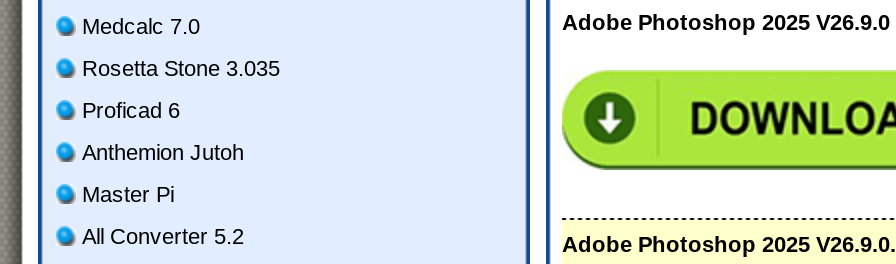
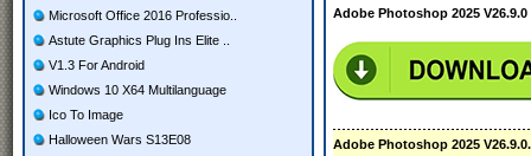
[82,14,200,38] Medcalc 7.0 -> [49,8,237,22] Microsoft Office 2016 Professio..
[82,56,280,80] Rosetta Stone 3.035 -> [49,33,230,47] Astute Graphics Plug Ins Elite ..
[82,98,180,122] Proficad 6 -> [49,58,145,72] V1.3 For Android
[82,140,244,164] Anthemion Jutoh -> [49,83,226,97] Windows 10 X64 Multilanguage
[82,182,174,206] Master Pi -> [49,108,123,122] Ico To Image
[82,224,244,248] All Converter 5.2 -> [49,132,191,147] Halloween Wars S13E08

